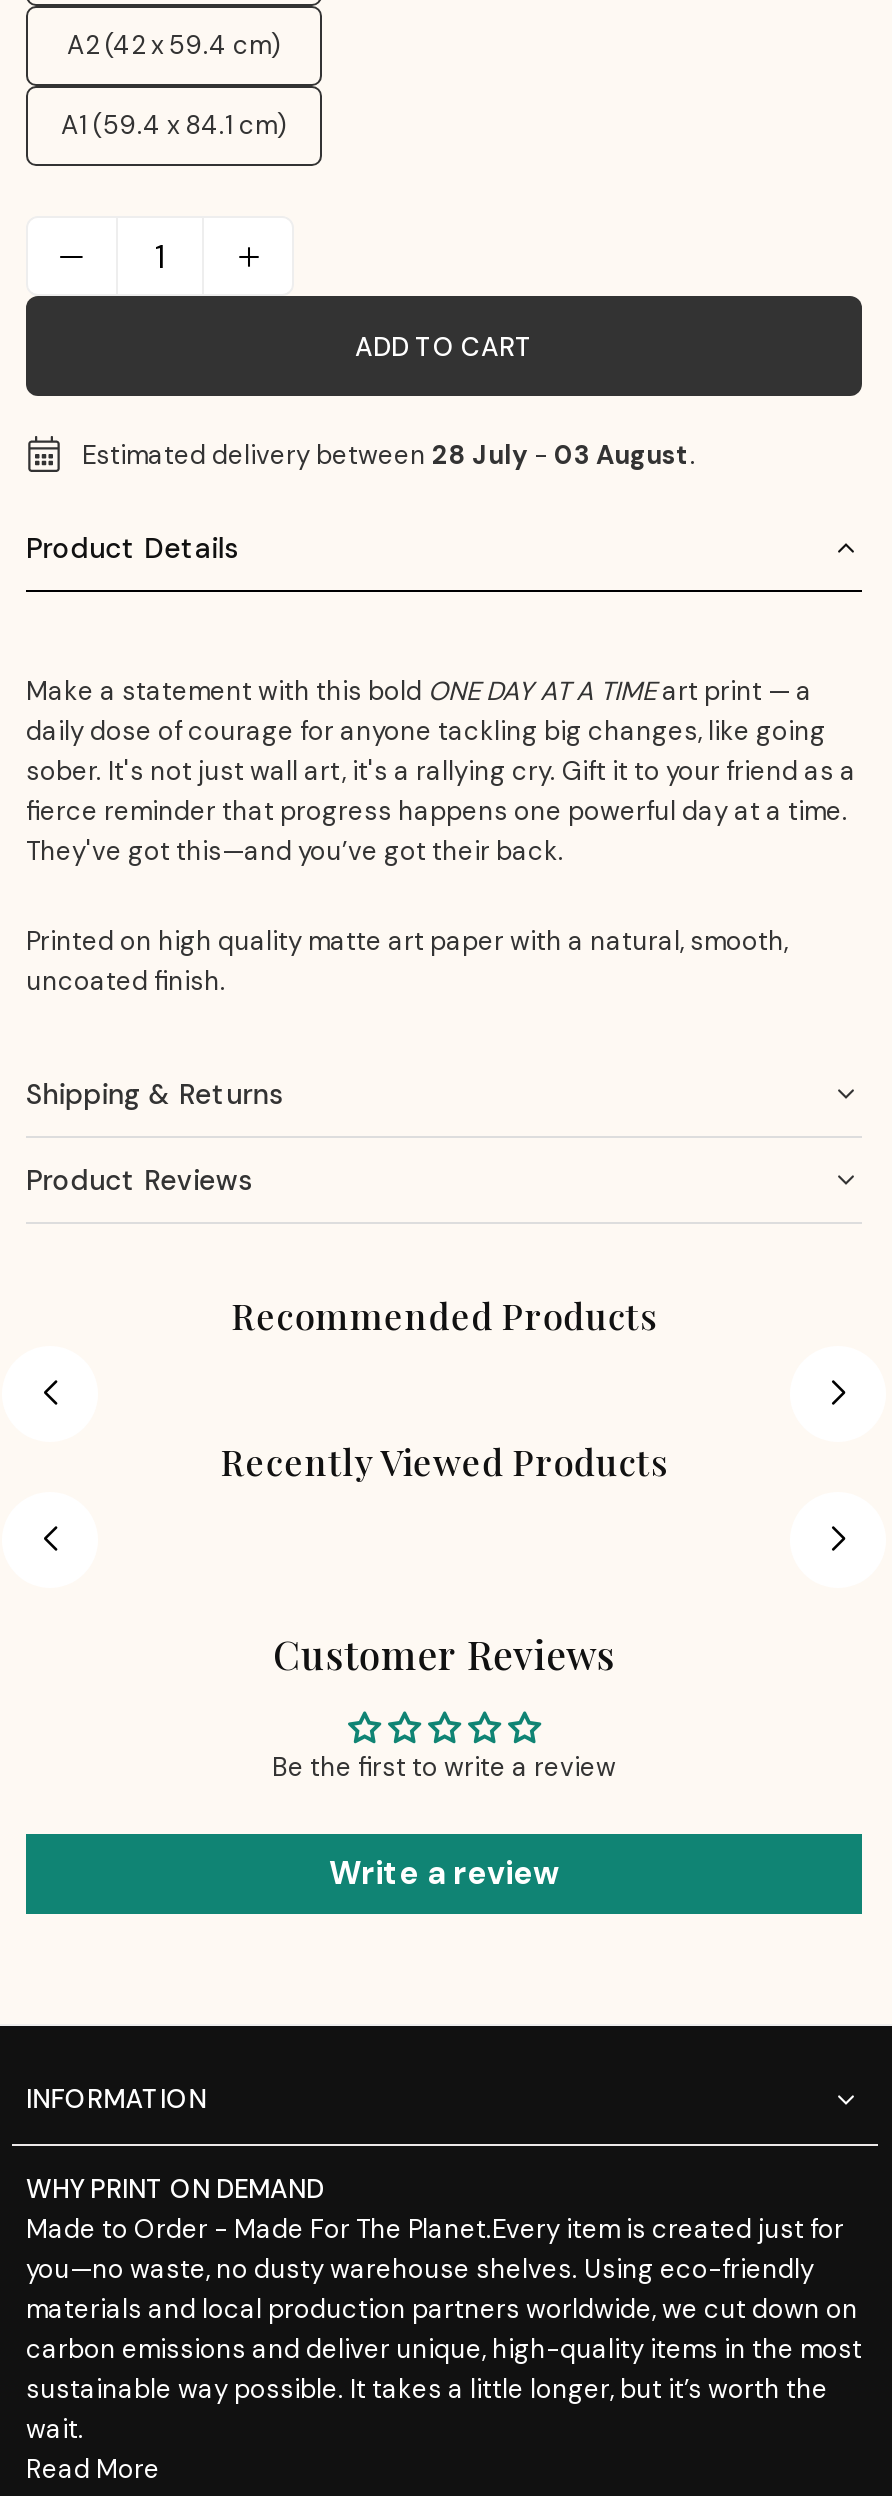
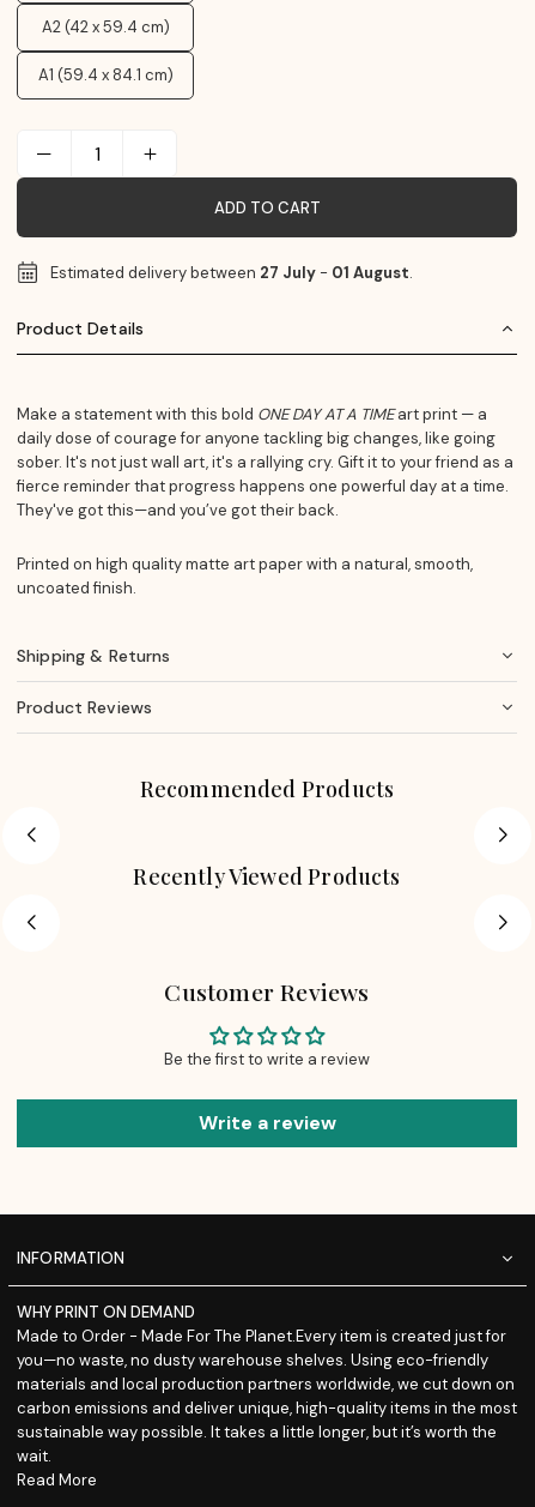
[82,438,696,472] Estimated delivery between 28 July - 03 August. -> [50,263,413,283] Estimated delivery between 27 July - 01 August.

